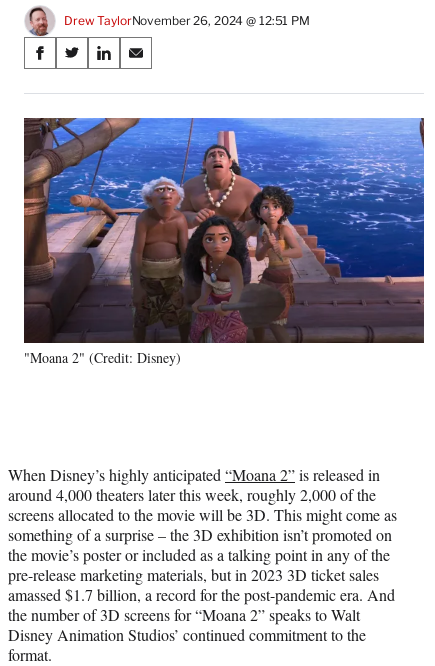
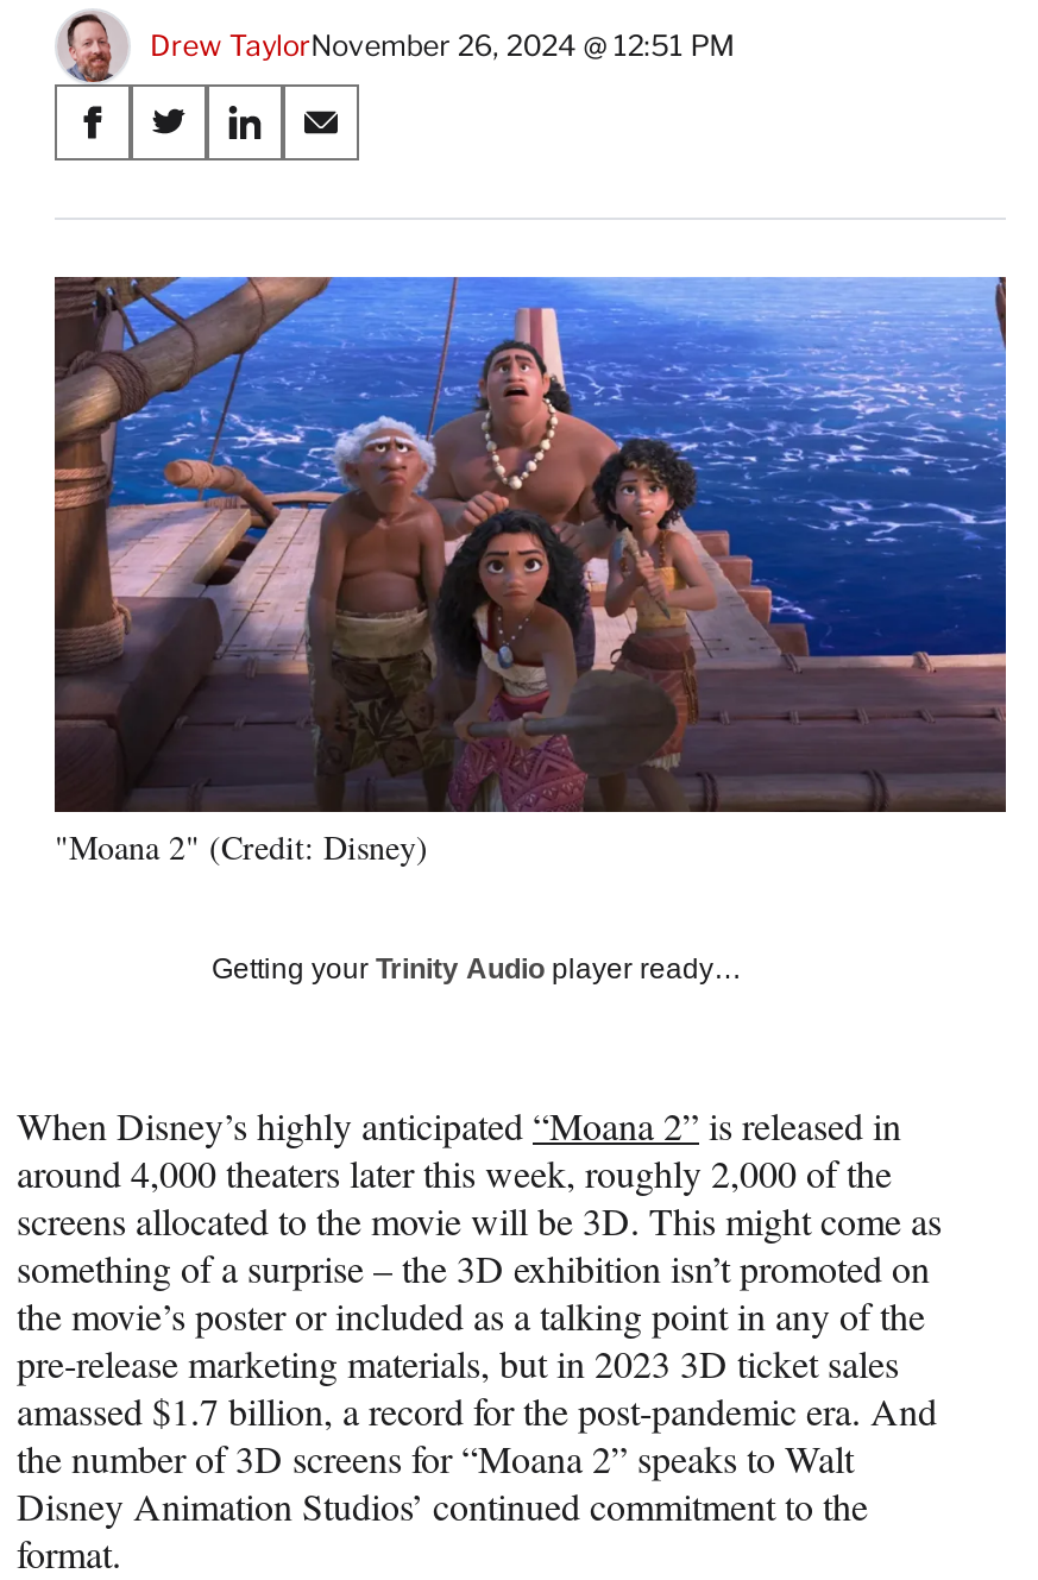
none -> [212,951,742,984] Getting your Trinity Audio player ready…

